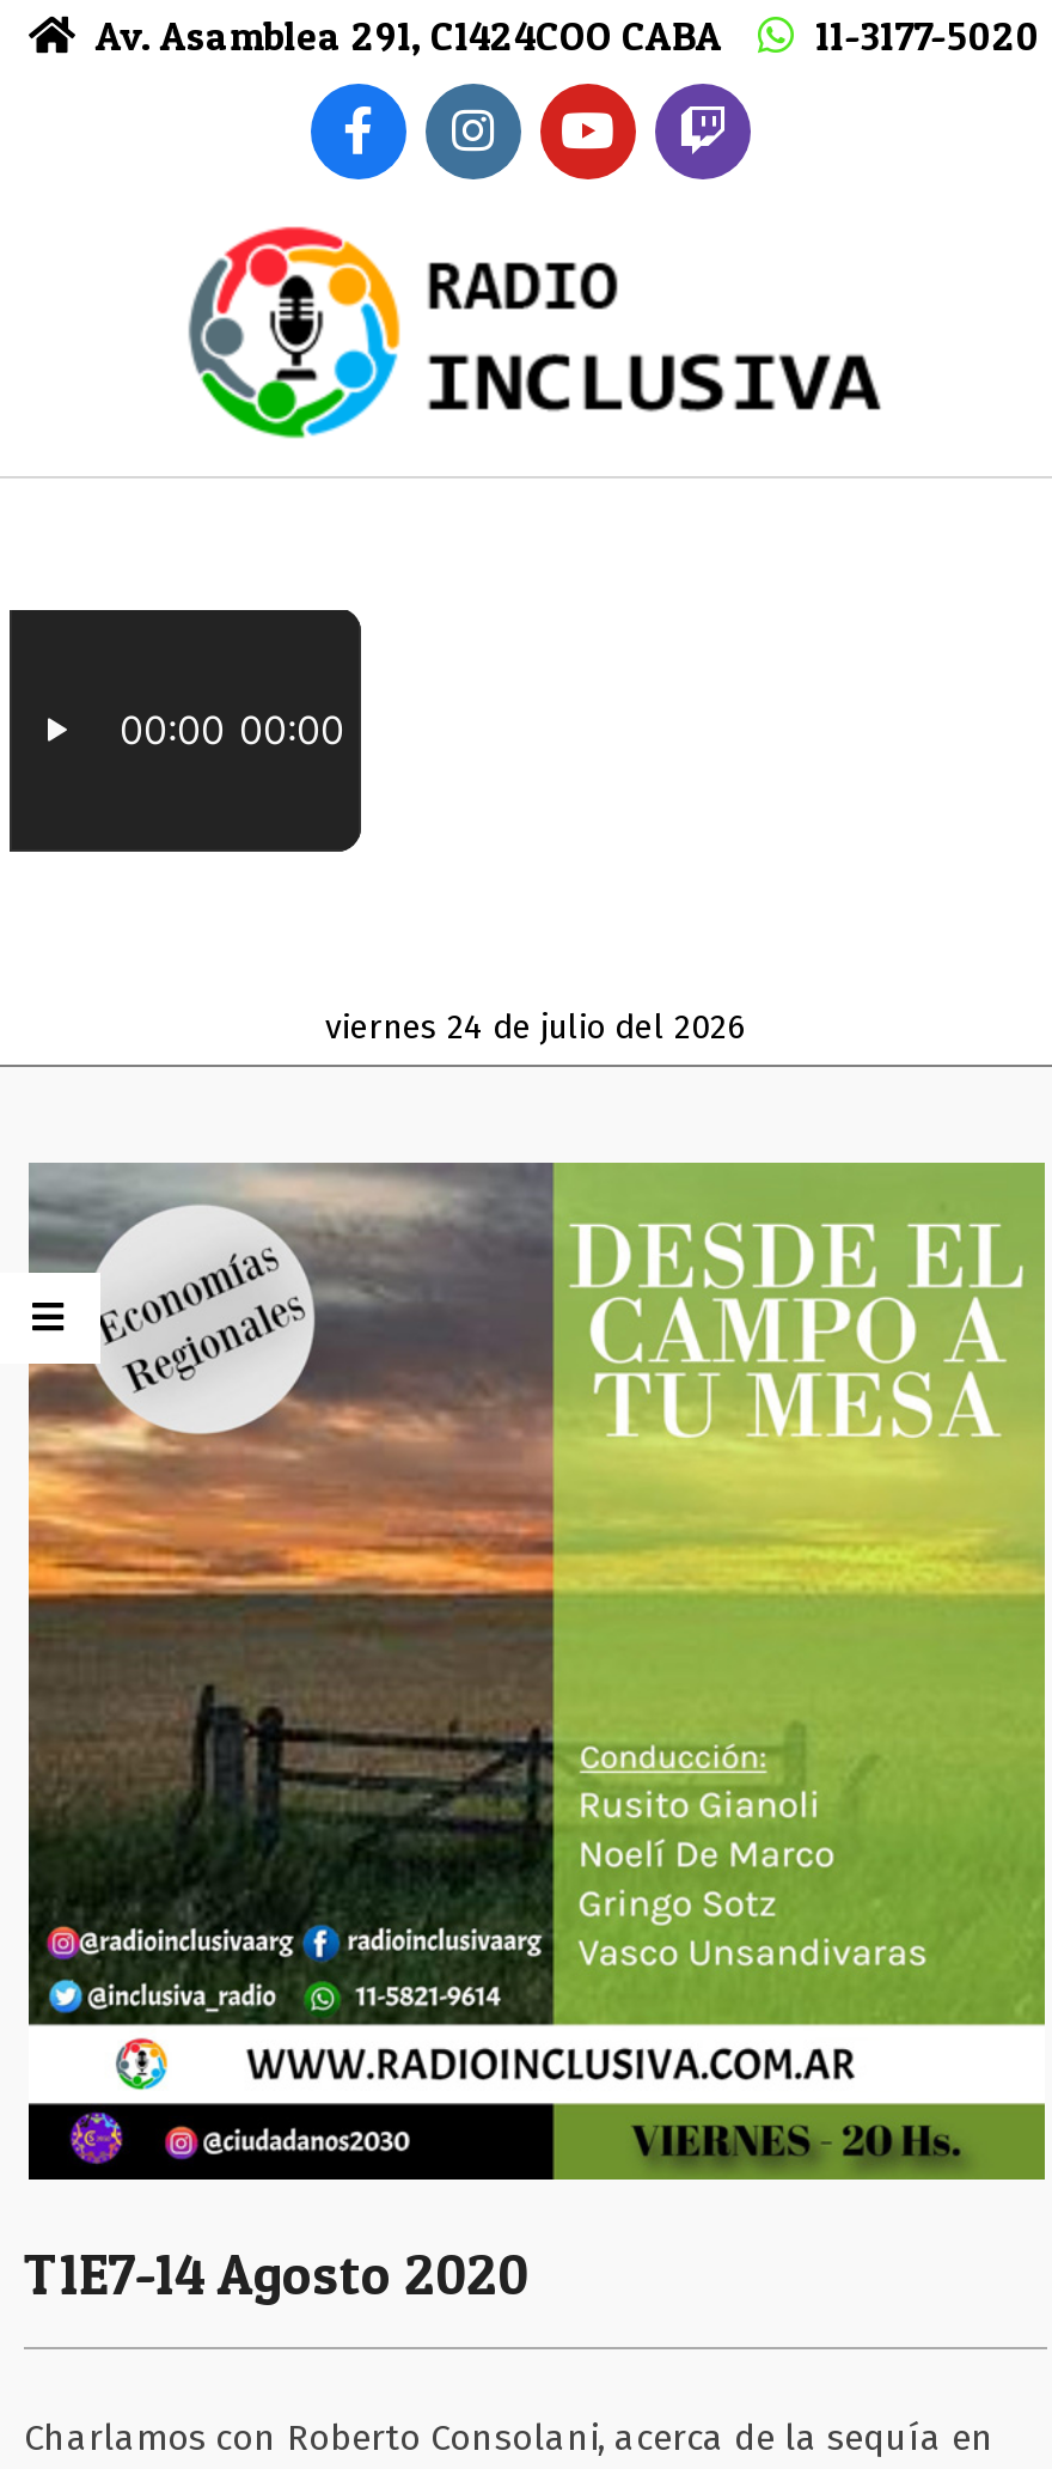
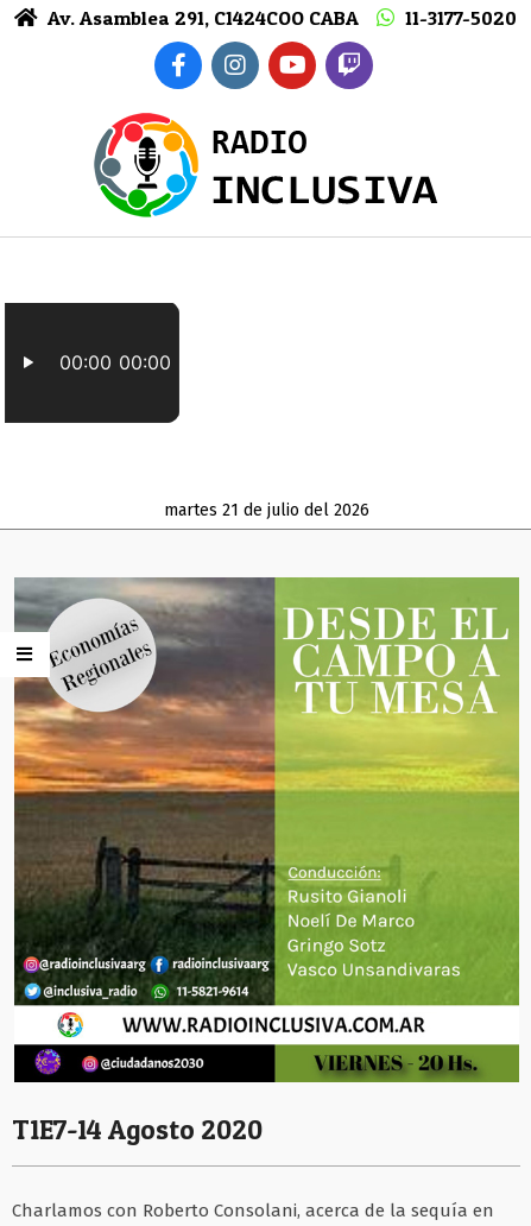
[325,1007,746,1047] viernes 24 de julio del 2026 -> [163,500,369,520] martes 21 de julio del 2026

